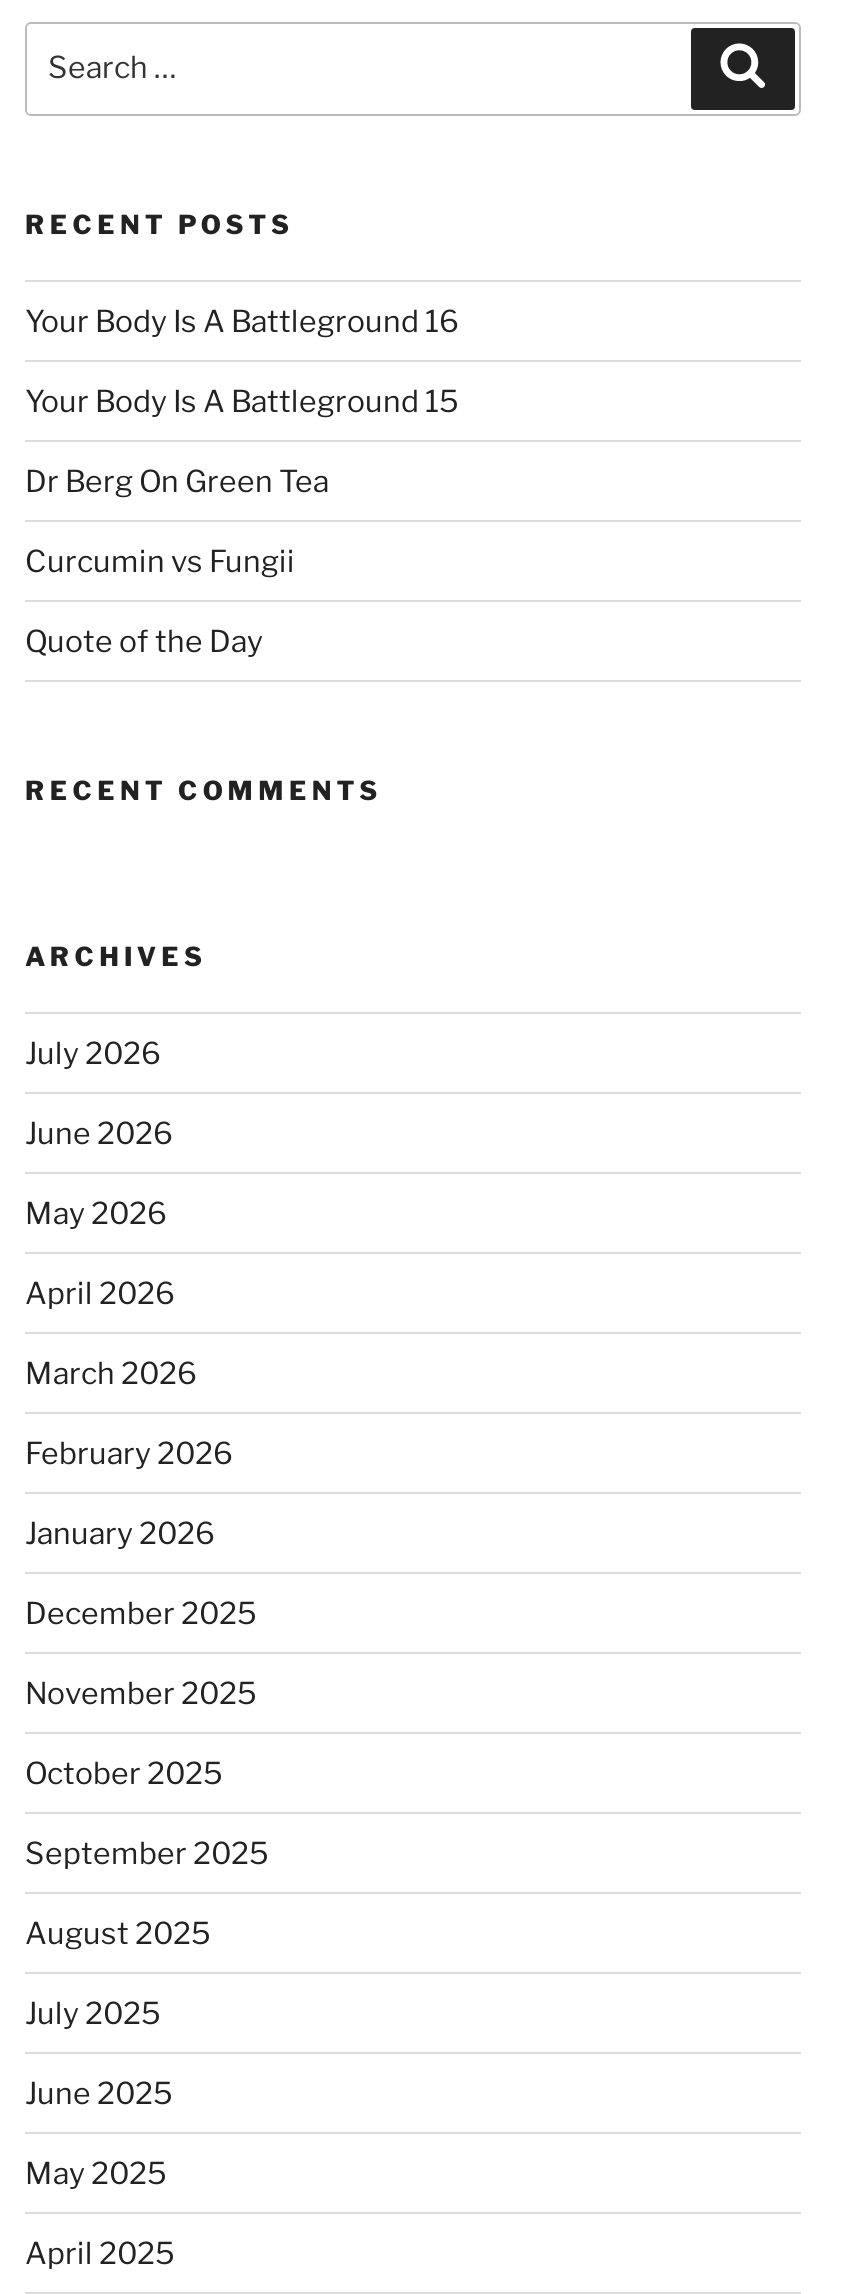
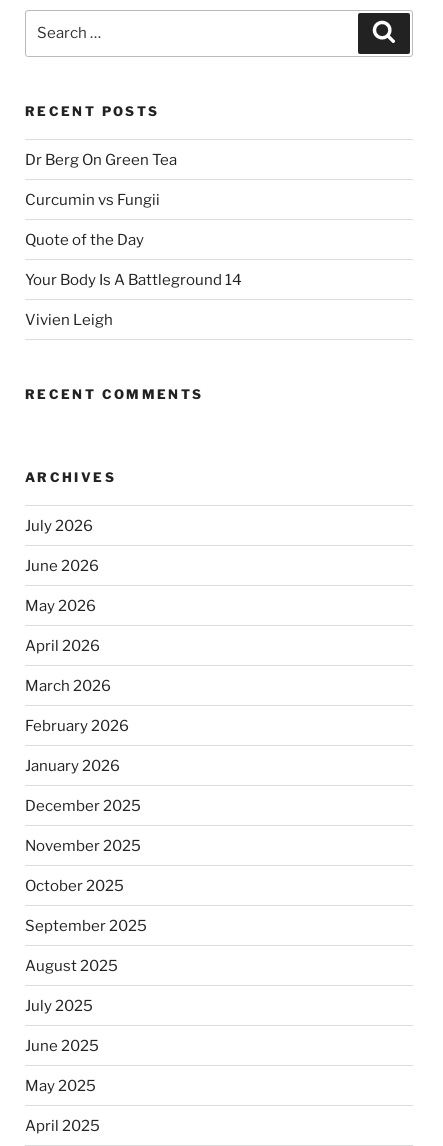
[25,303,459,419] Your Body Is A Battleground 16 | Your Body Is A Battleground 15 -> none
moved [25,463,329,659] -> [25,151,177,249]: Dr Berg On Green Tea | Curcumin vs Fungii | Quote of the Day
none -> [25,271,242,329] Your Body Is A Battleground 14 | Vivien Leigh

